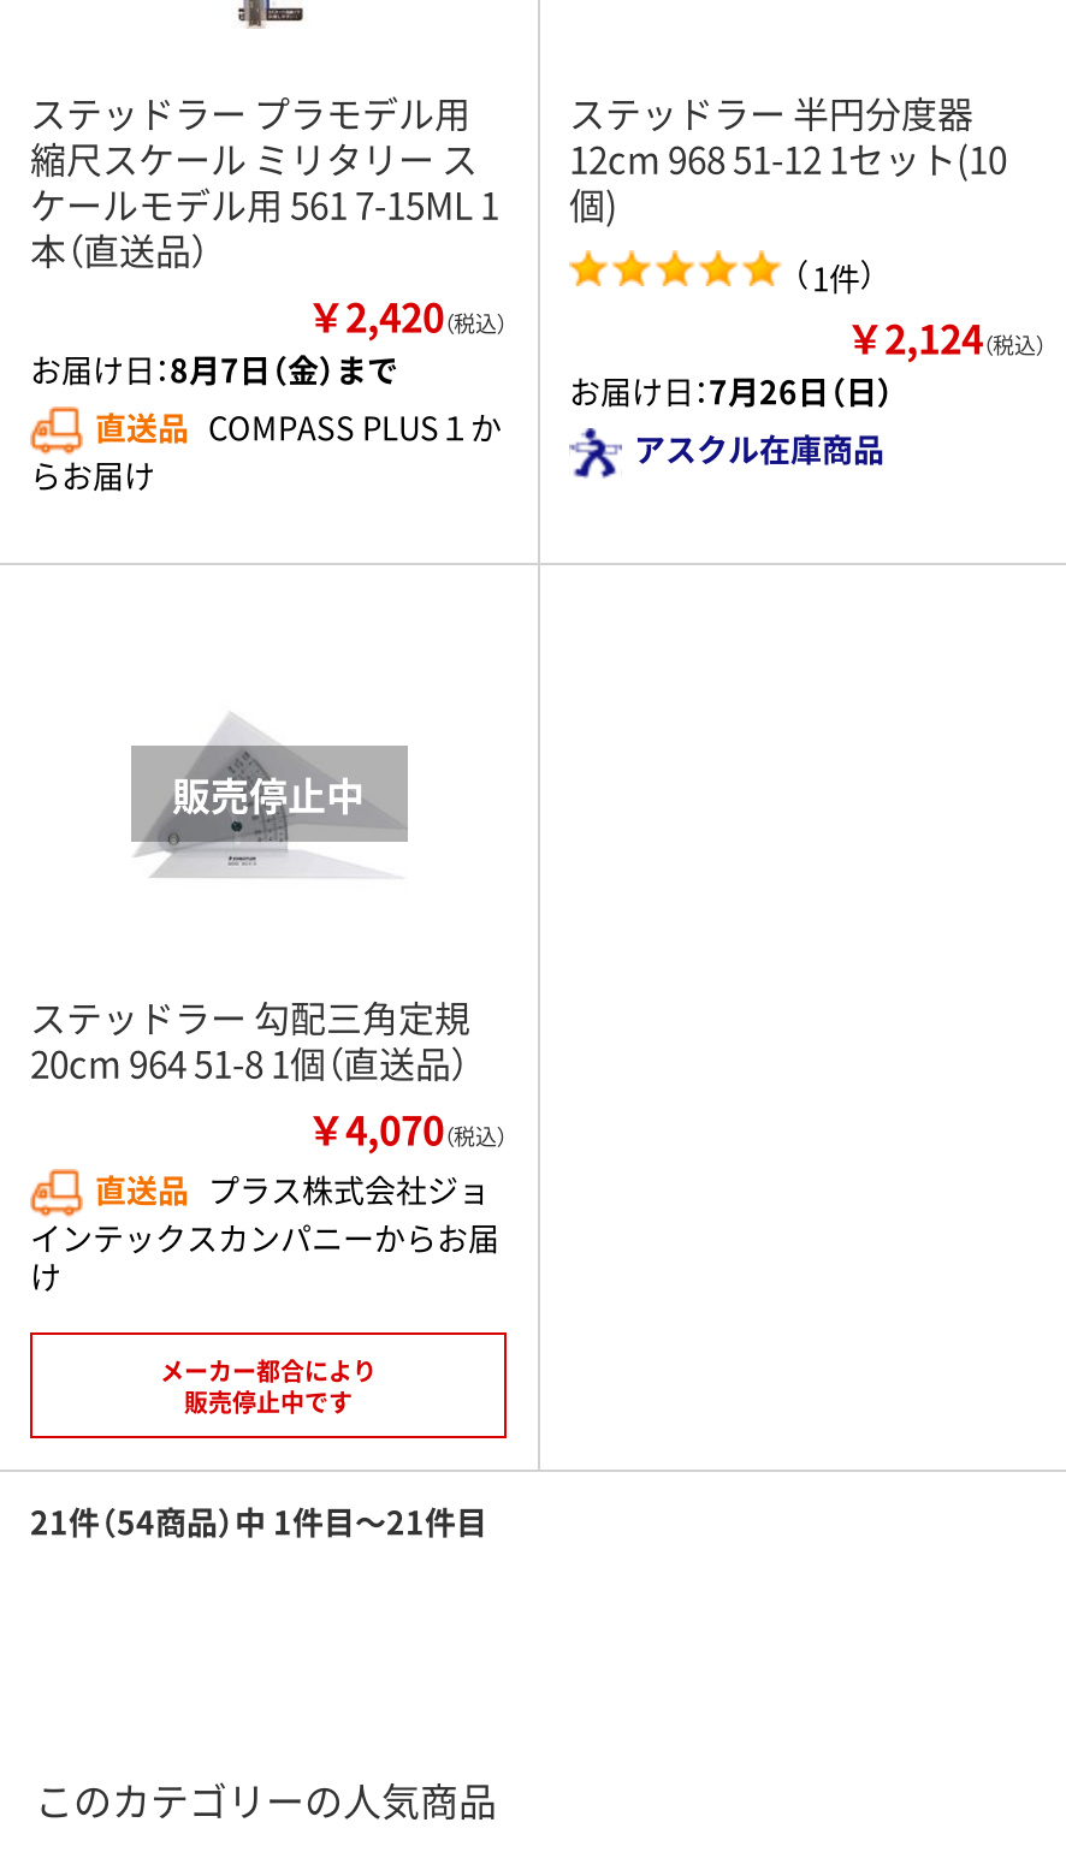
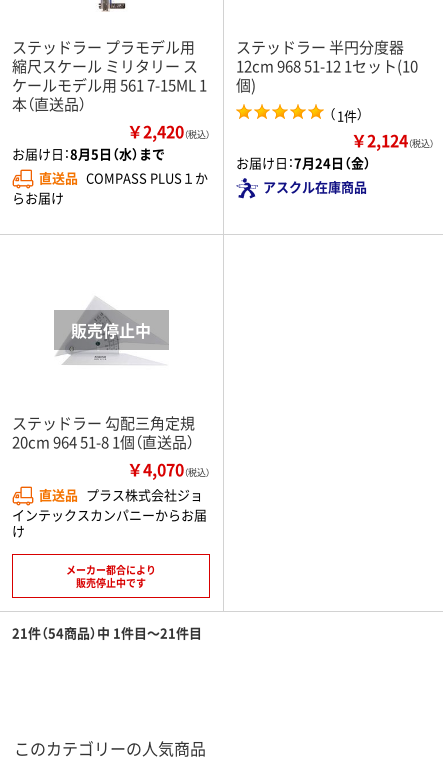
[30,345,398,391] お届け日：8月7日（金）まで -> [12,144,165,163] お届け日：8月5日（水）まで
[569,367,894,413] お届け日：7月26日（日） -> [236,153,371,172] お届け日：7月24日（金）

